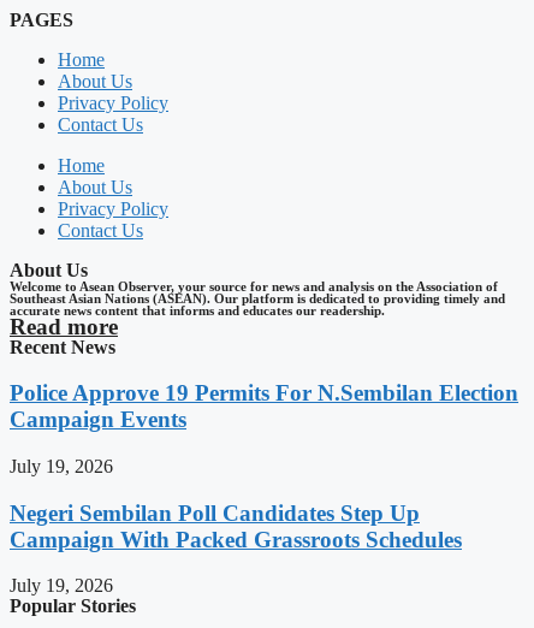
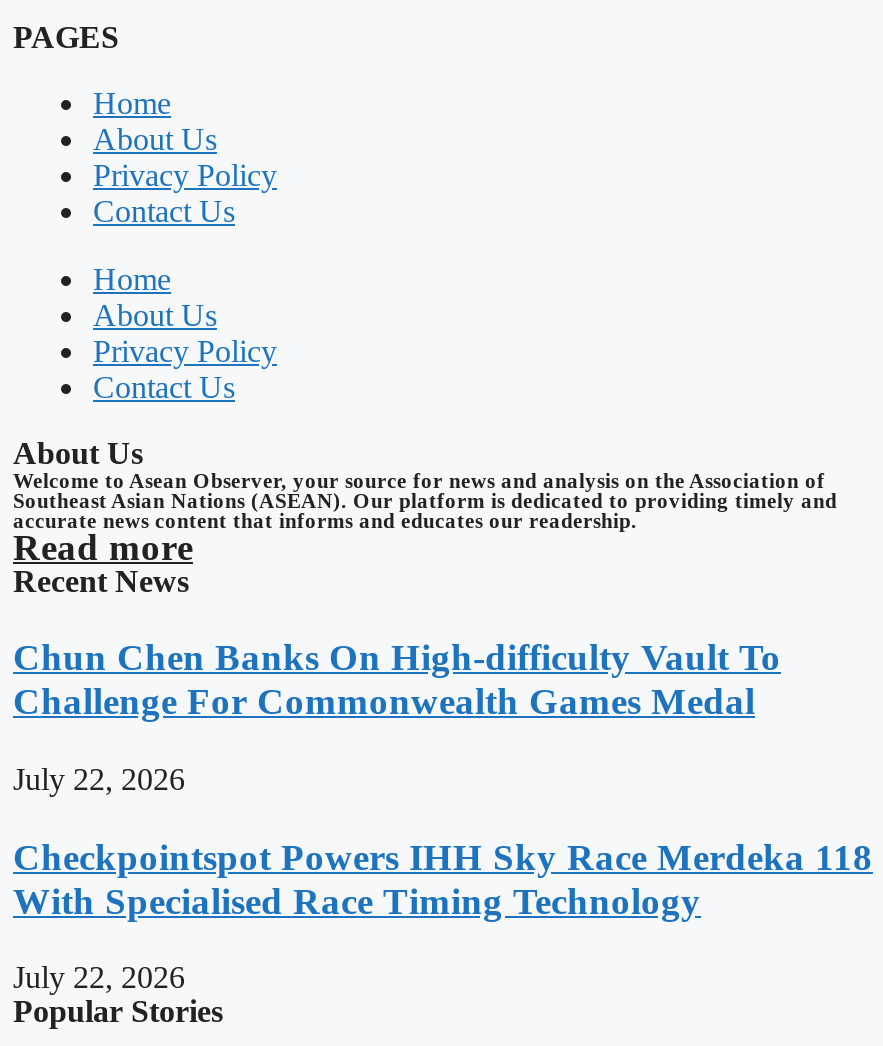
[10,380,518,432] Police Approve 19 Permits For N.Sembilan Election | Campaign Events -> [13,636,781,722] Chun Chen Banks On High-difficulty Vault To | Challenge For Commonwealth Games Medal
[10,456,113,476] July 19, 2026 -> [13,762,185,796] July 22, 2026
[10,500,462,552] Negeri Sembilan Poll Candidates Step Up | Campaign With Packed Grassroots Schedules -> [13,835,873,921] Checkpointspot Powers IHH Sky Race Merdeka 118 | With Specialised Race Timing Technology
[10,575,113,596] July 19, 2026 -> [13,961,185,995] July 22, 2026

